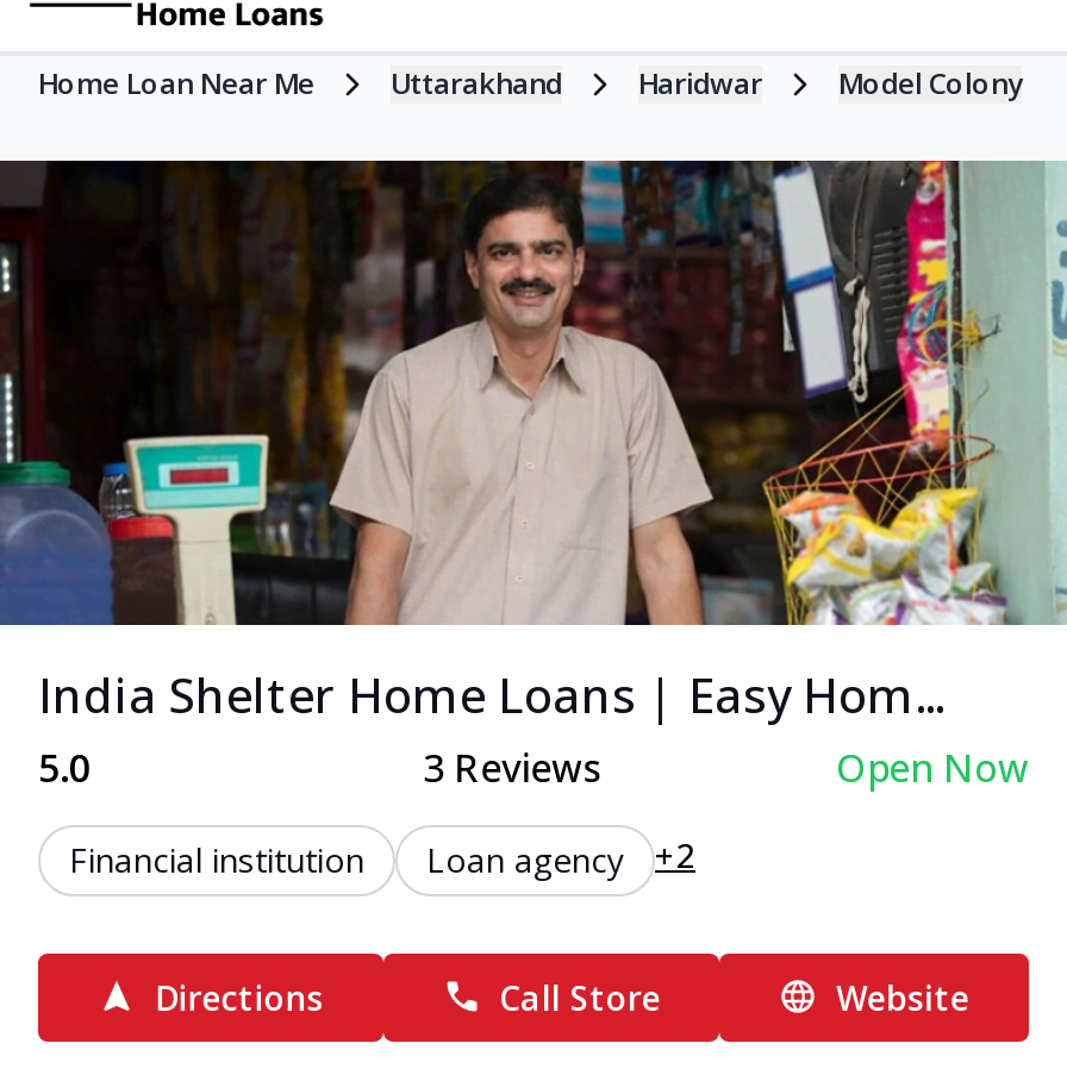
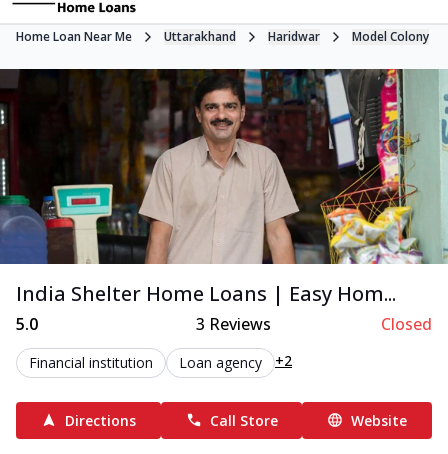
[836,741,1029,793] Open Now -> [381,312,432,334] Closed

